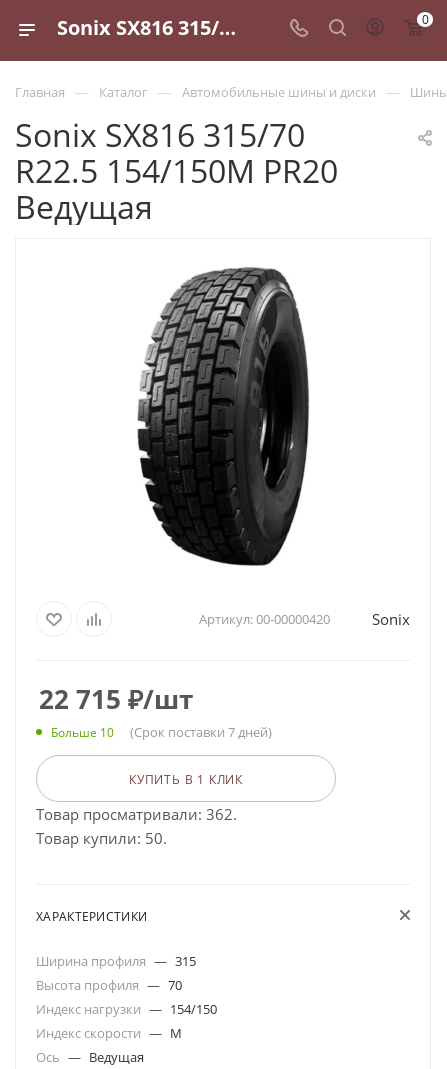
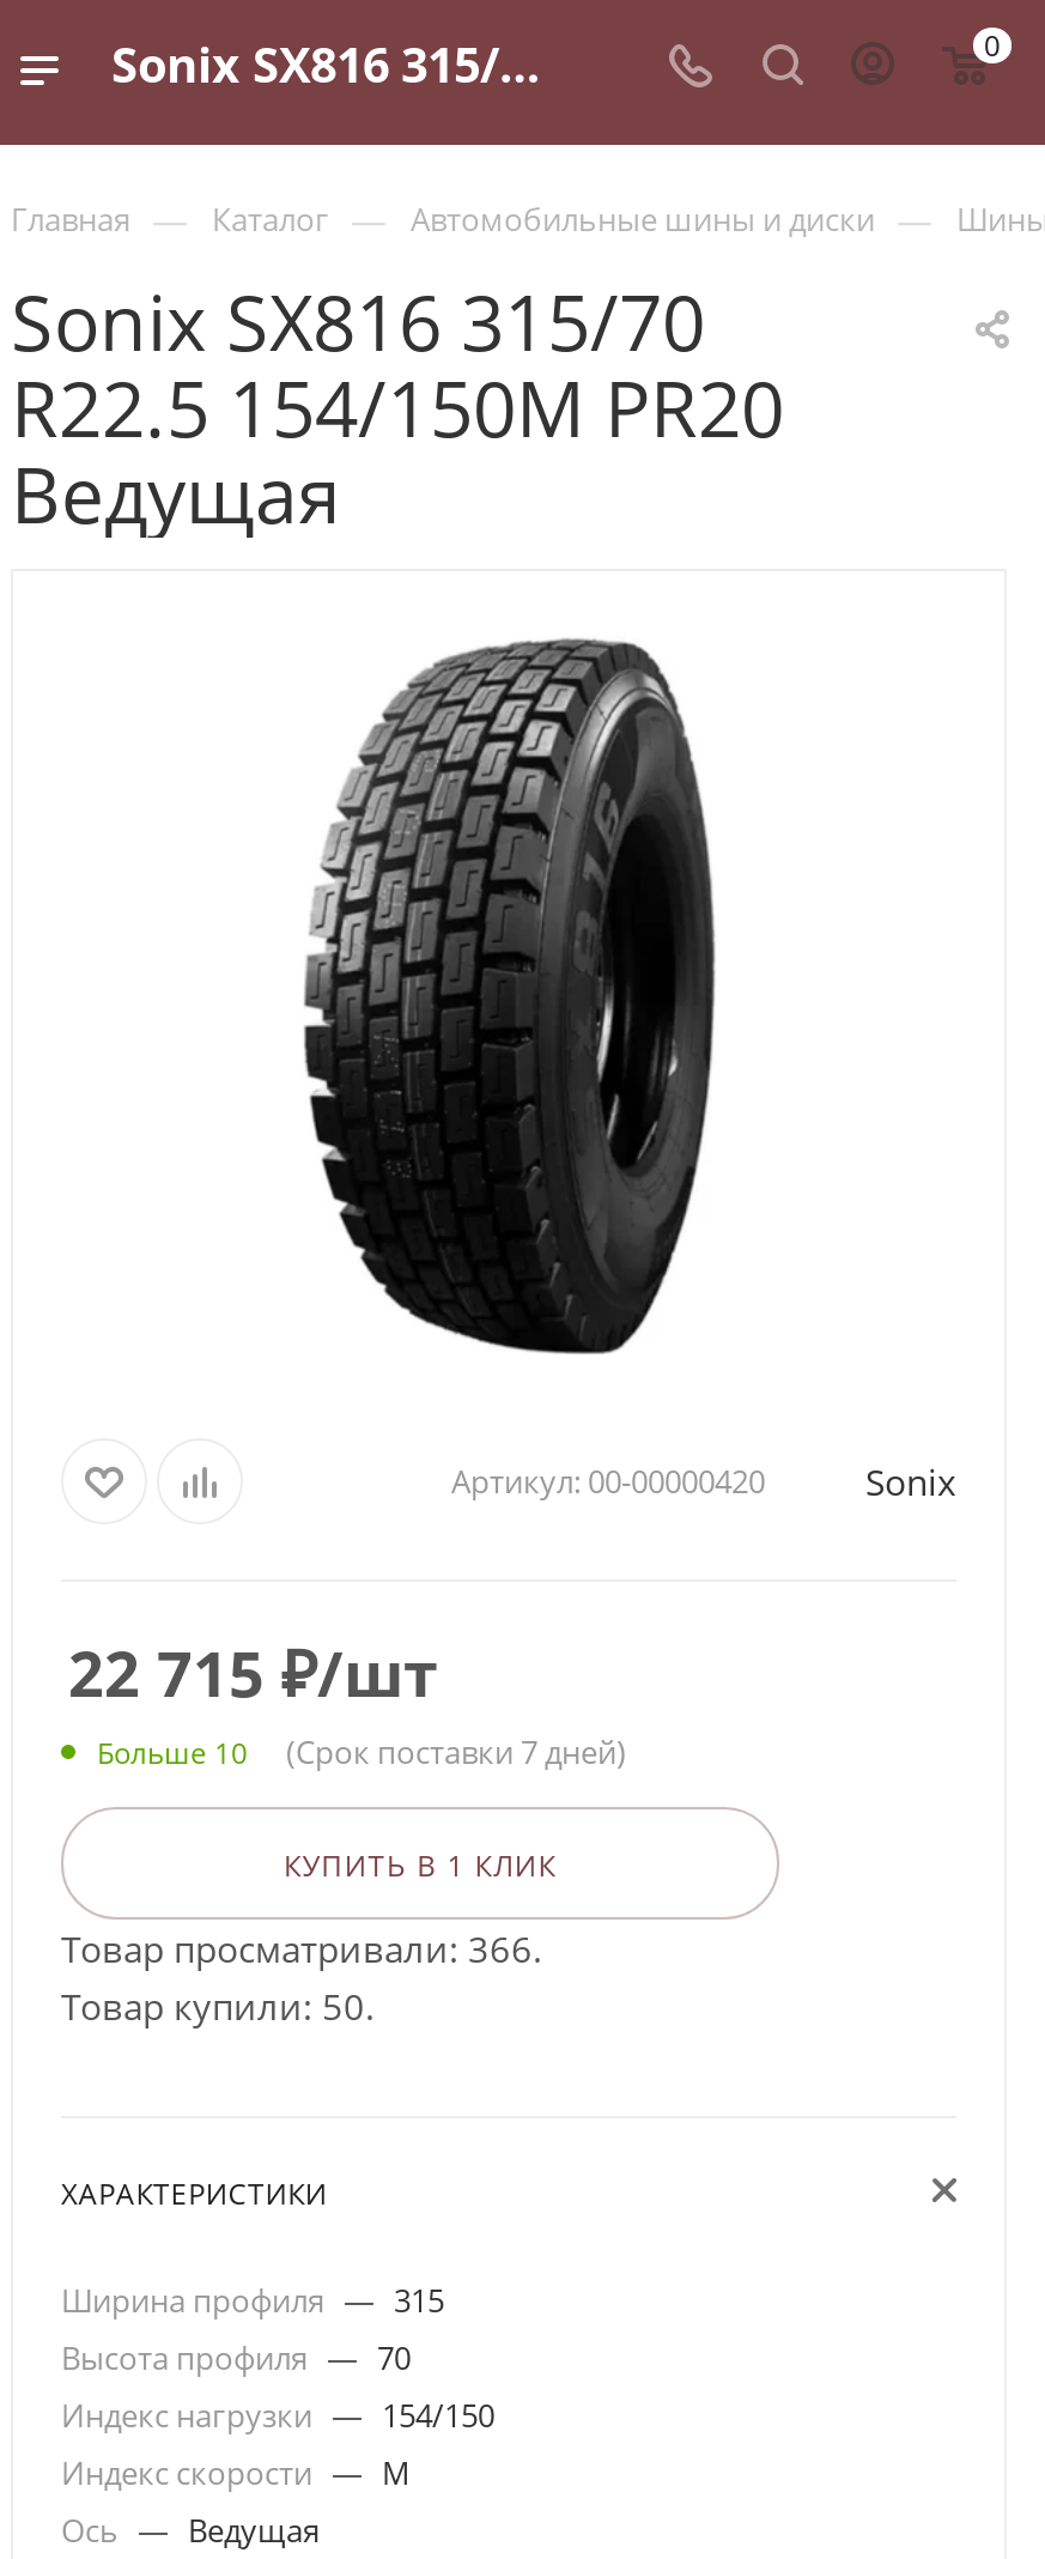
[36,804,237,824] Товар просматривали: 362. -> [61,1926,542,1973] Товар просматривали: 366.

